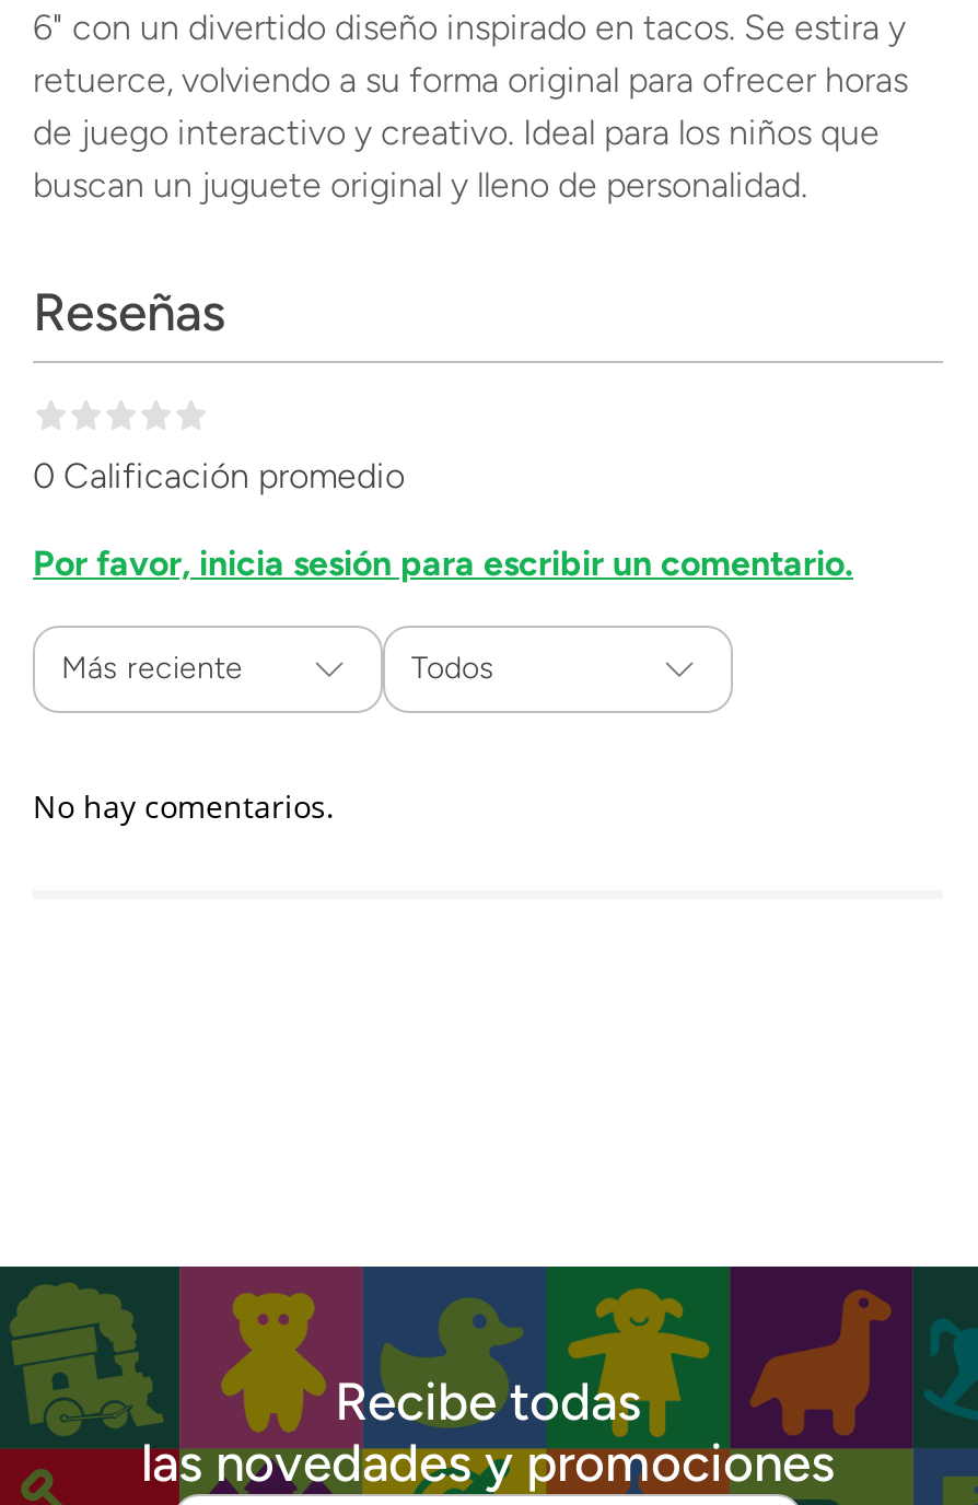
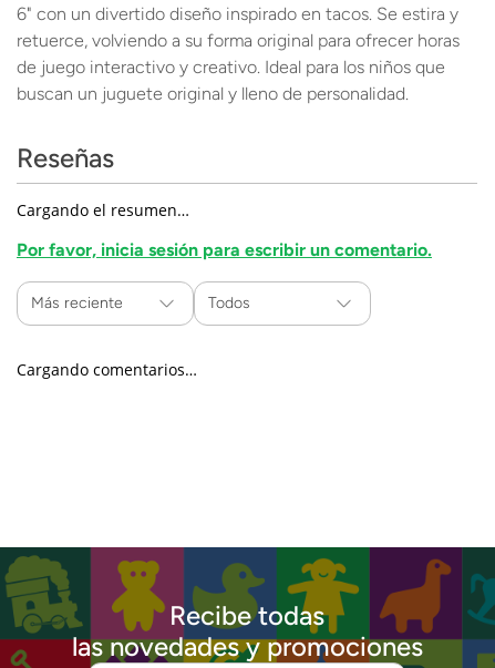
[33,455,405,497] 0 Calificación promedio -> [17,199,189,220] Cargando el resumen…
[33,785,335,827] No hay comentarios. -> [17,359,197,380] Cargando comentarios…

